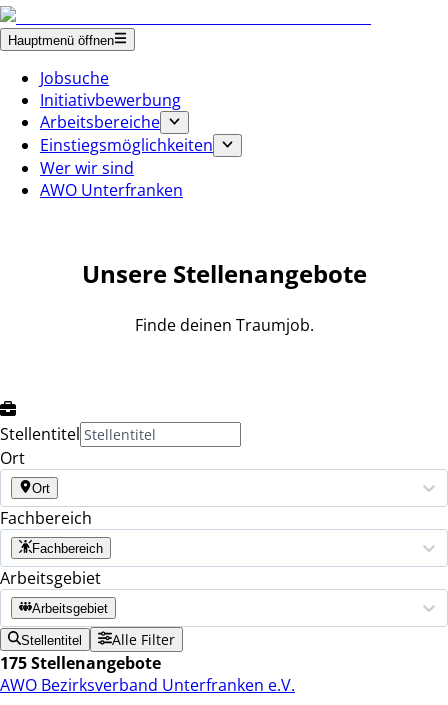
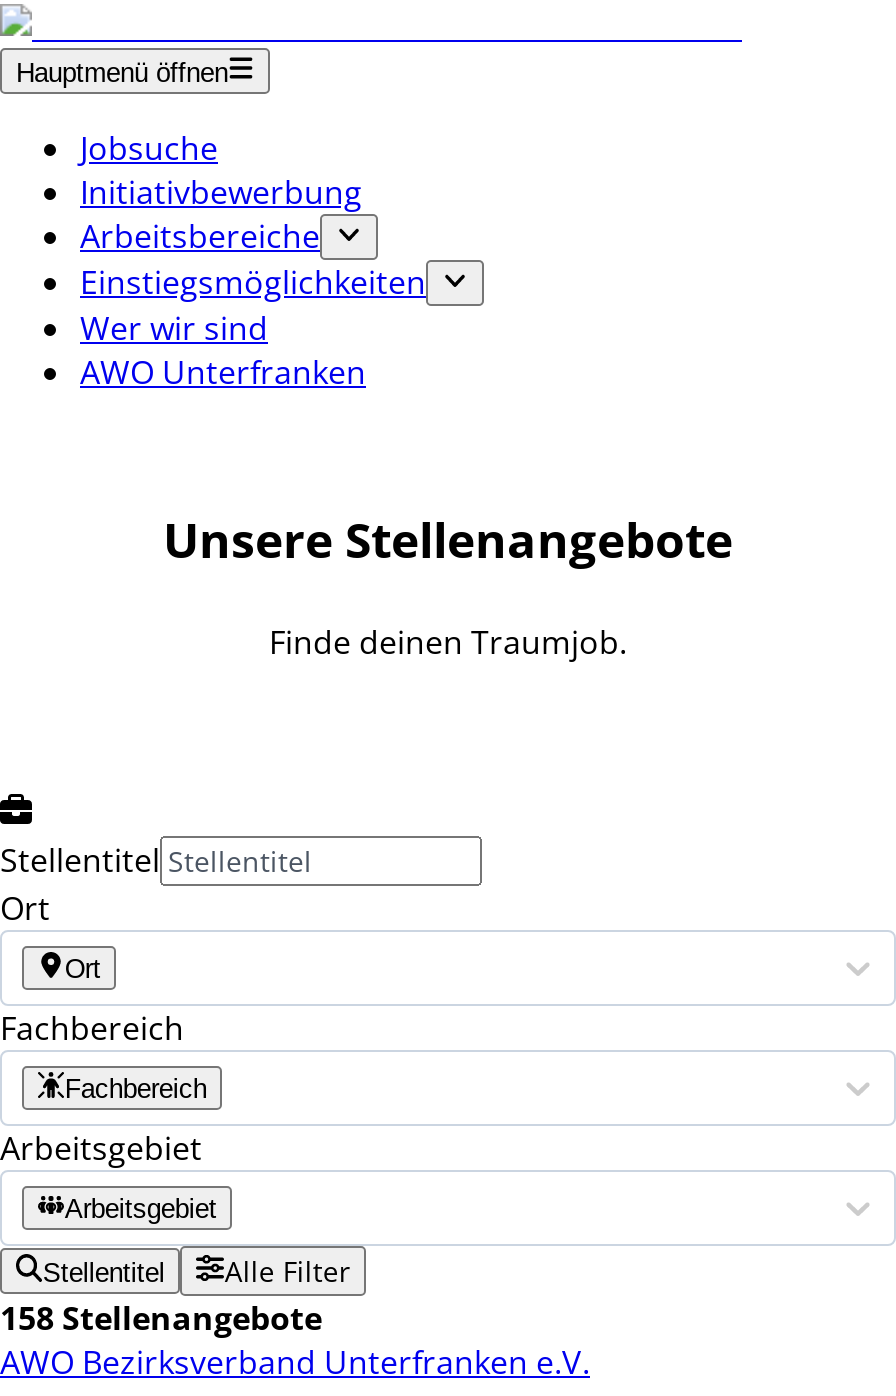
[0,652,161,674] 175 Stellenangebote -> [0,1296,322,1340] 158 Stellenangebote

